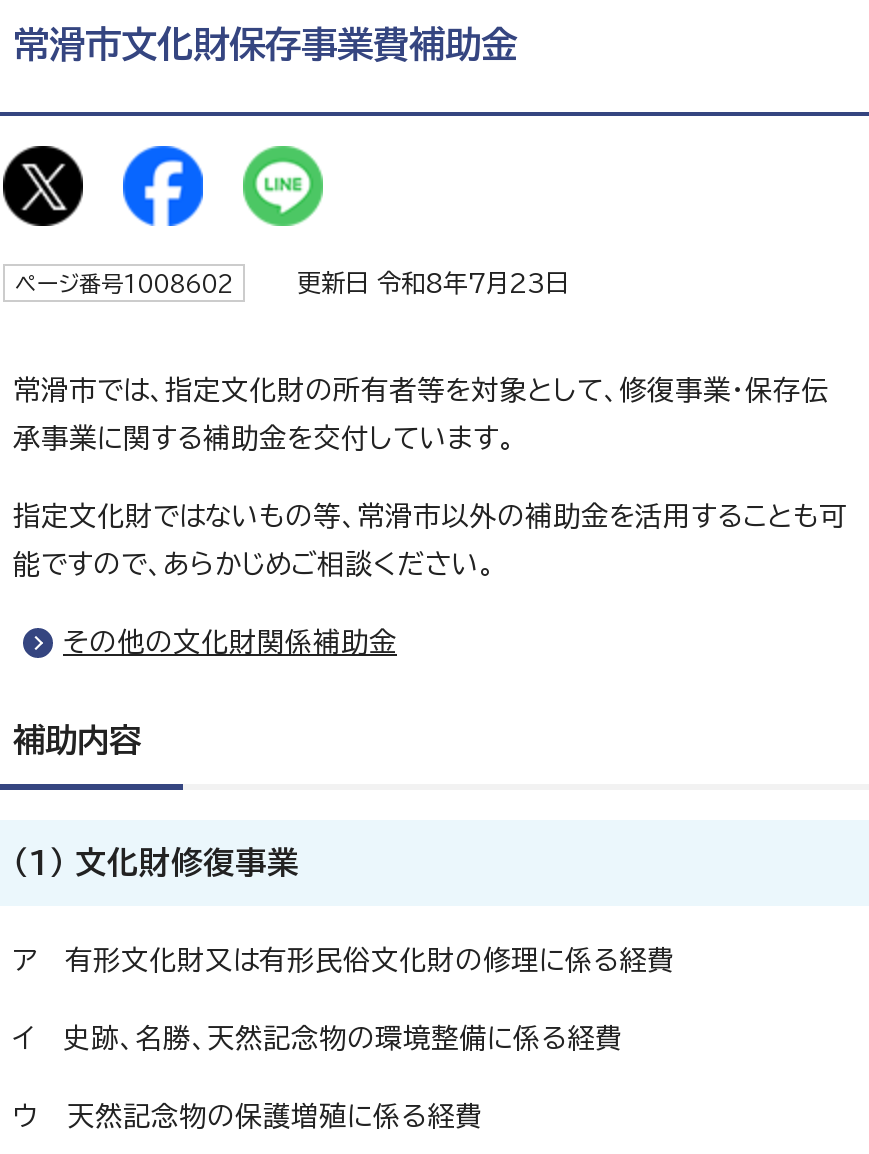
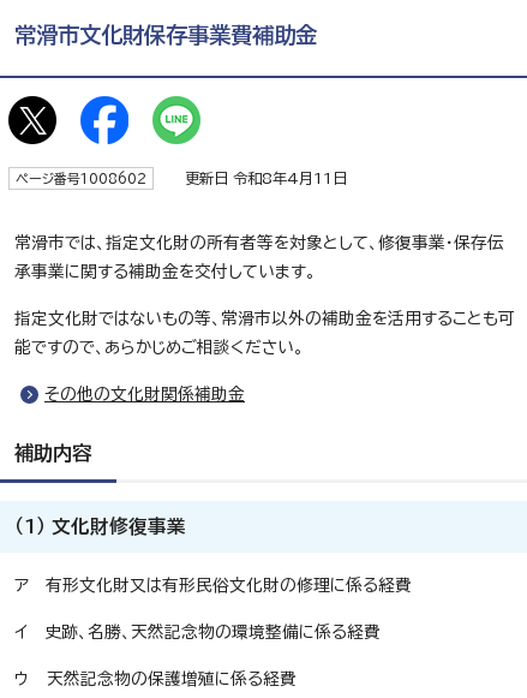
[265,270,569,294] 更新日 令和8年7月23日 -> [166,171,347,185] 更新日 令和8年4月11日

